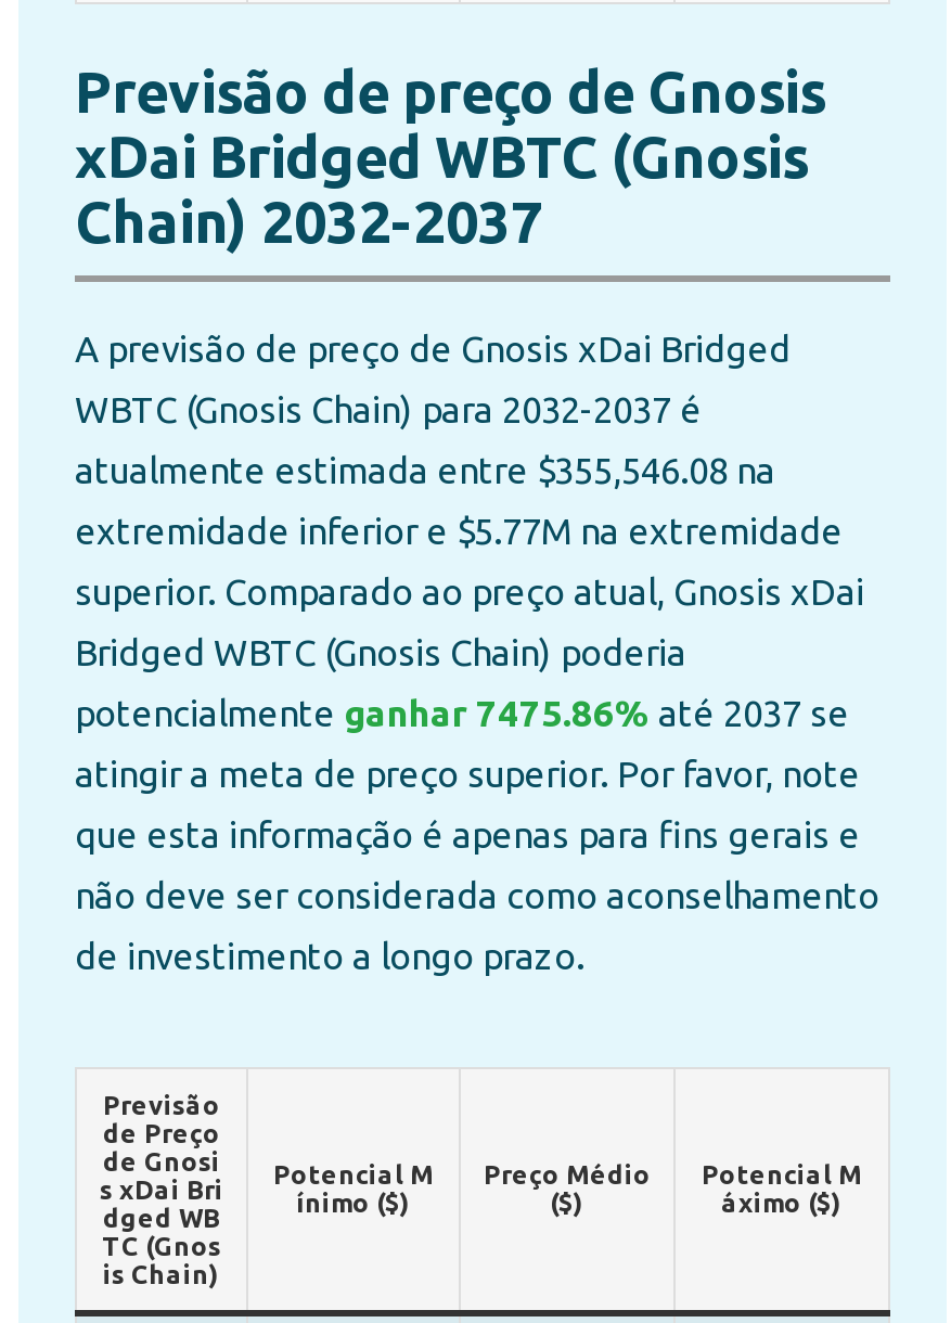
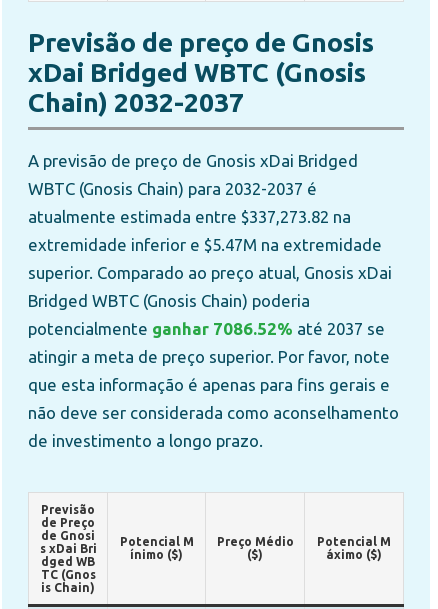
[75,449,775,490] atualmente estimada entre $355,546.08 na -> [28,207,351,226] atualmente estimada entre $337,273.82 na
[75,509,843,551] extremidade inferior e $5.77M na extremidade -> [28,235,382,254] extremidade inferior e $5.47M na extremidade
[75,692,849,733] potencialmente ganhar 7475.86% até 2037 se -> [28,319,385,338] potencialmente ganhar 7086.52% até 2037 se

